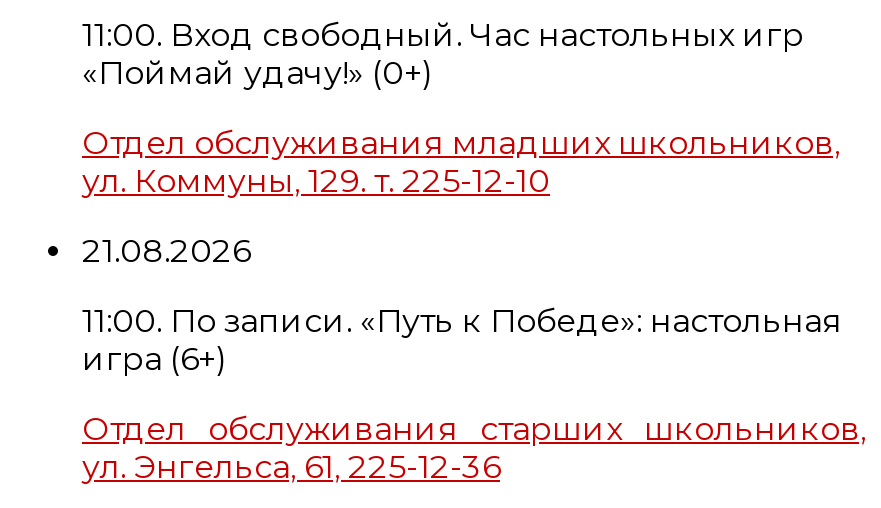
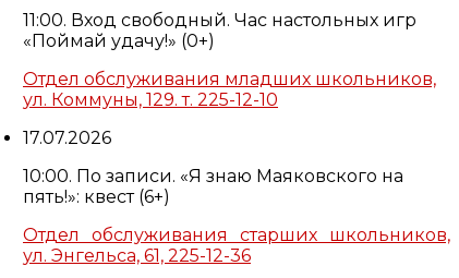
[82,232,250,270] 21.08.2026 -> [23,128,111,148] 17.07.2026
[82,302,842,378] 11:00. По записи. «Путь к Победе»: настольная | игра (6+) -> [23,166,403,207] 10:00. По записи. «Я знаю Маяковского на | пять!»: квест (6+)

